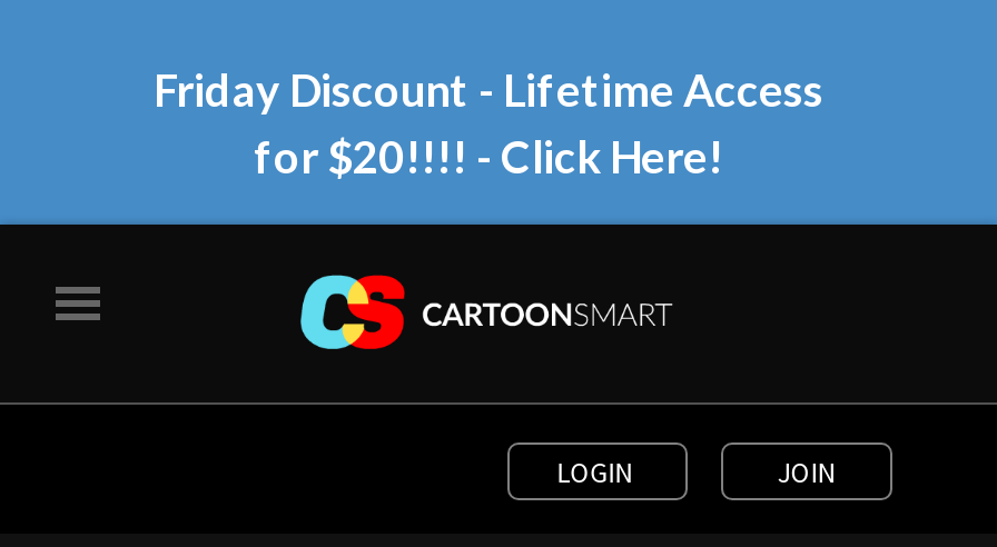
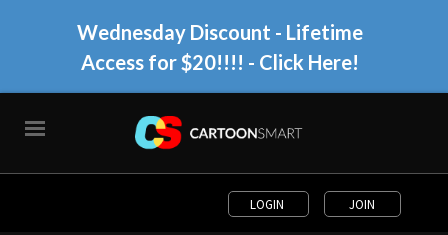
[154,62,823,182] Friday Discount - Lifetime Access | for $20!!!! - Click Here! -> [76,20,362,74] Wednesday Discount - Lifetime | Access for $20!!!! - Click Here!

